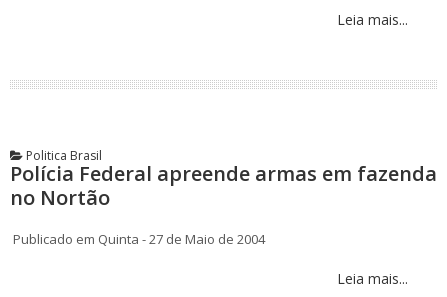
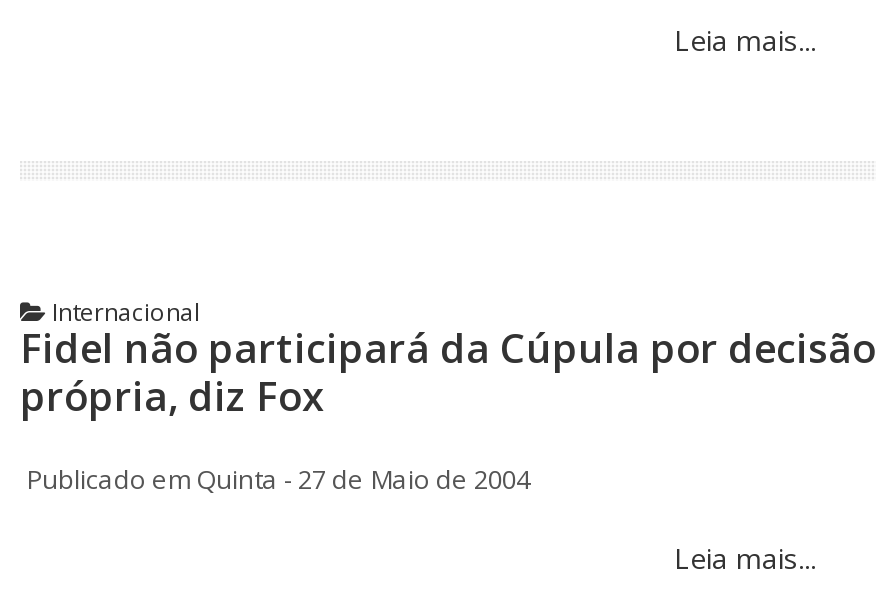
[10,147,437,211] Politica Brasil | Polícia Federal apreende armas em fazenda | no Nortão -> [20,295,876,423] Internacional | Fidel não participará da Cúpula por decisão | própria, diz Fox

